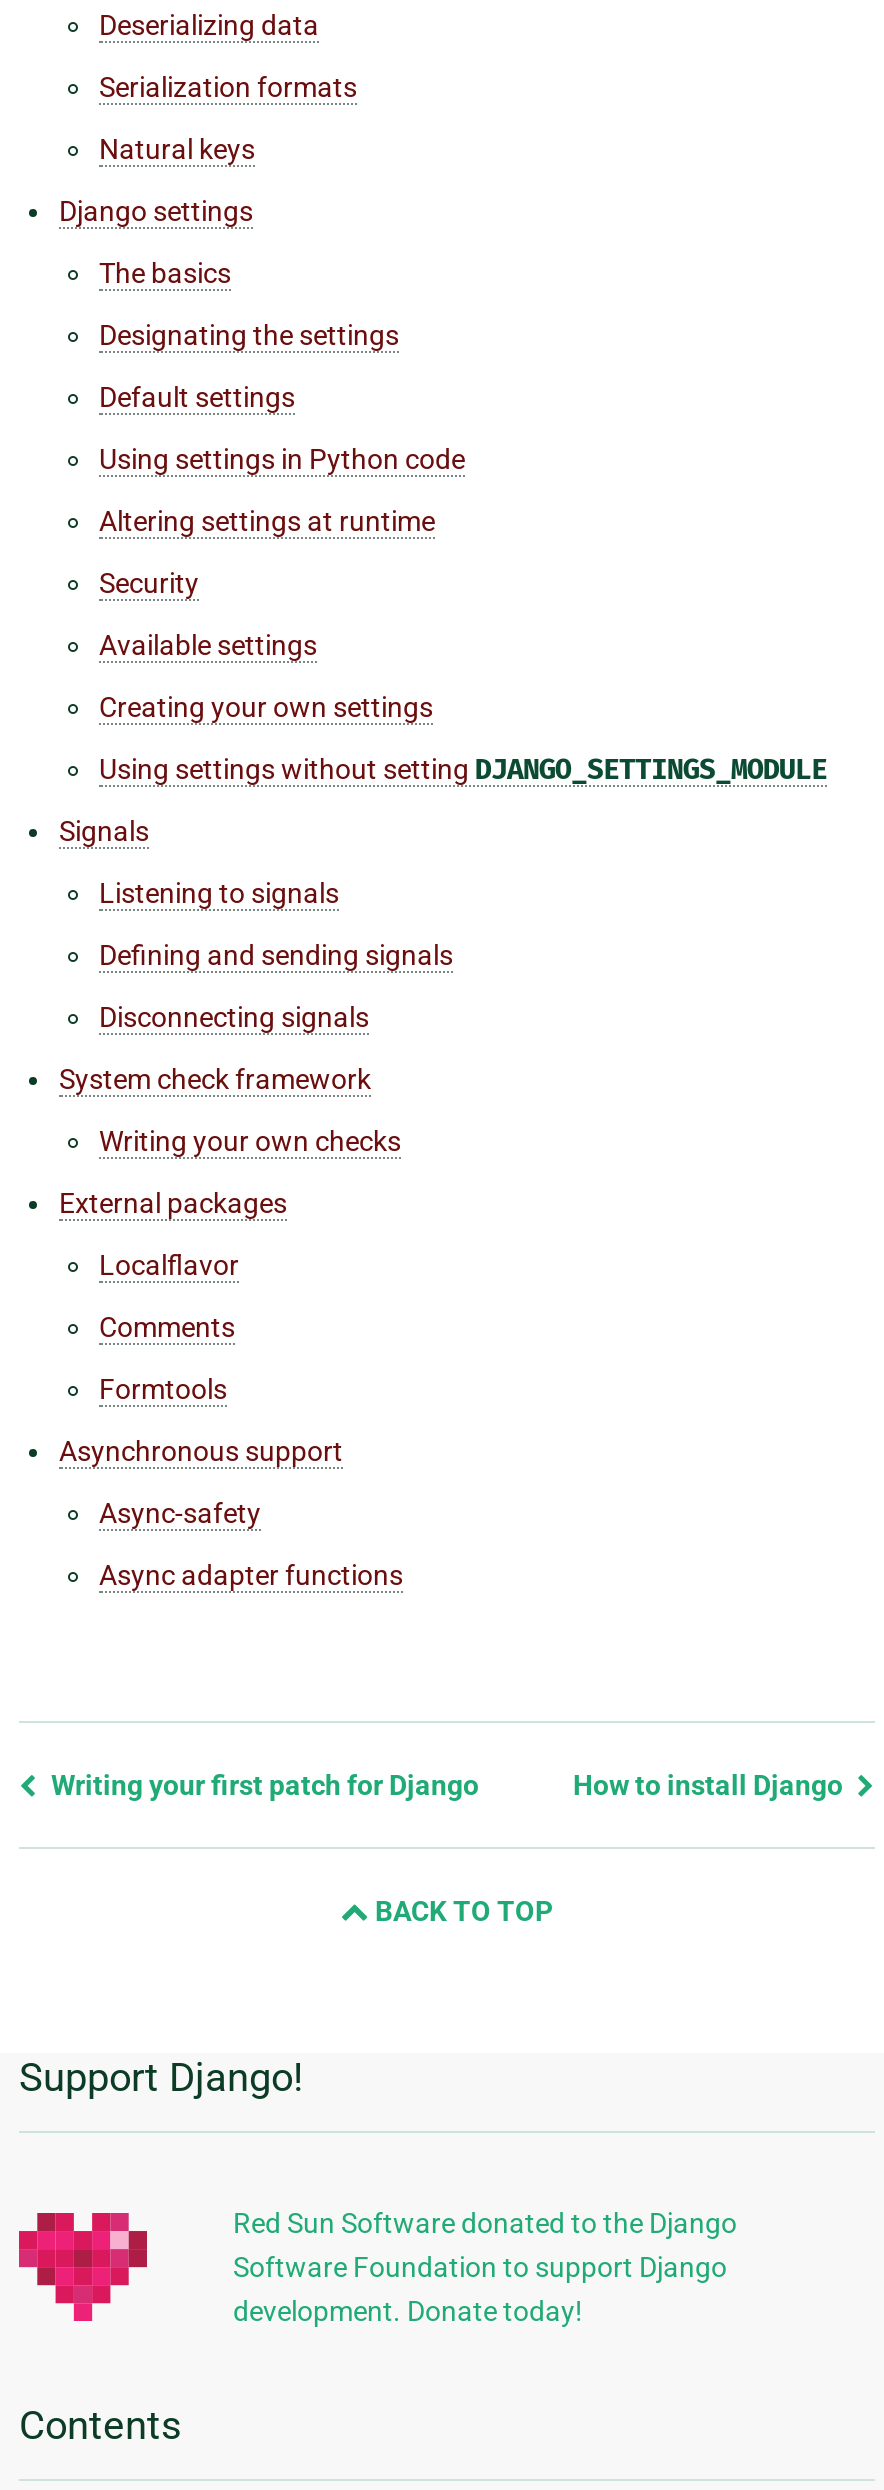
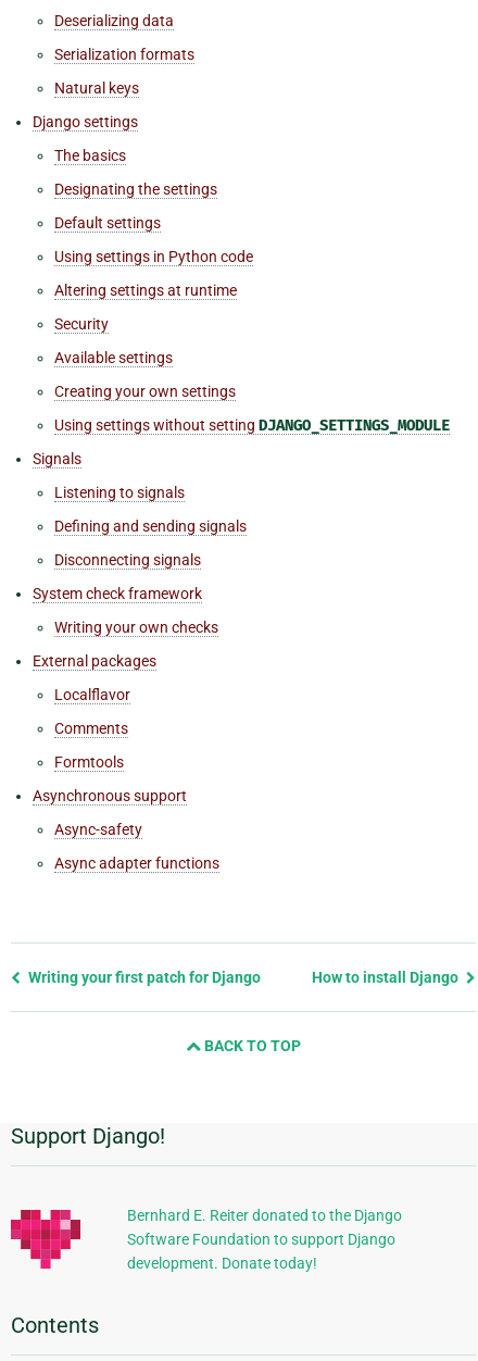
[233,2206,737,2238] Red Sun Software donated to the Django -> [127,1206,402,1224] Bernhard E. Reiter donated to the Django

